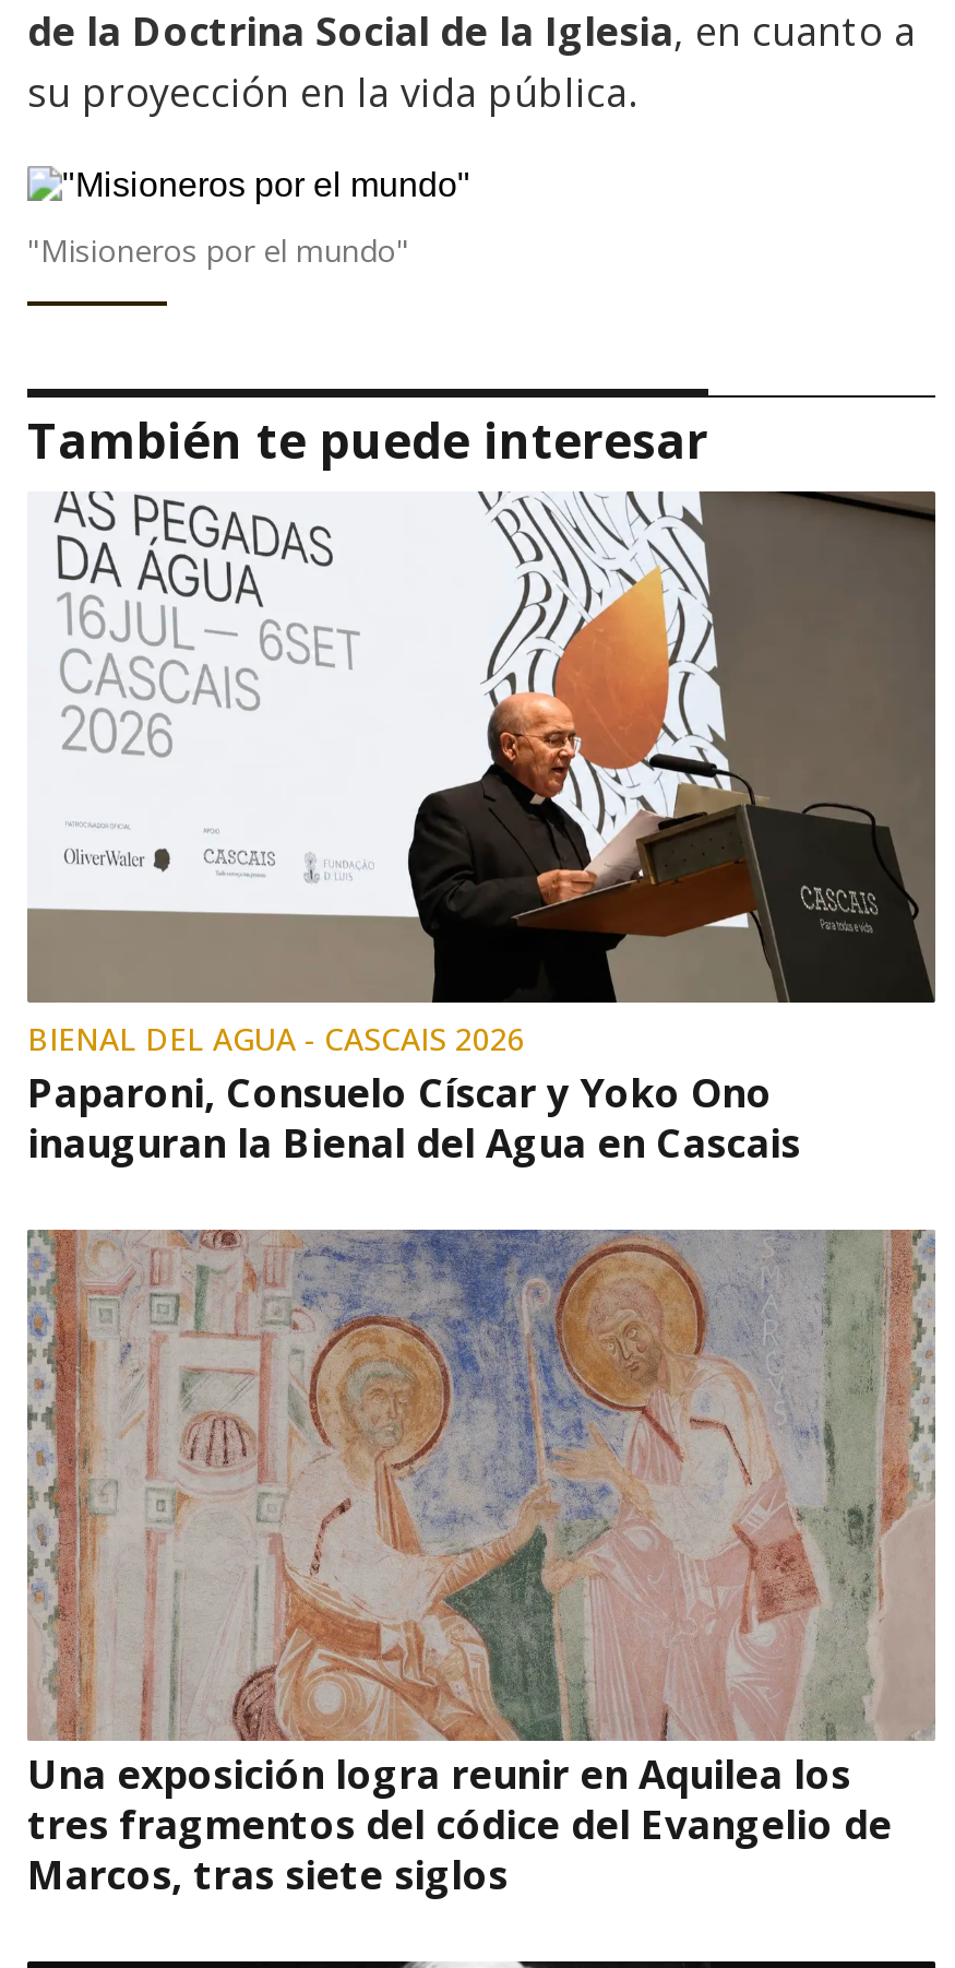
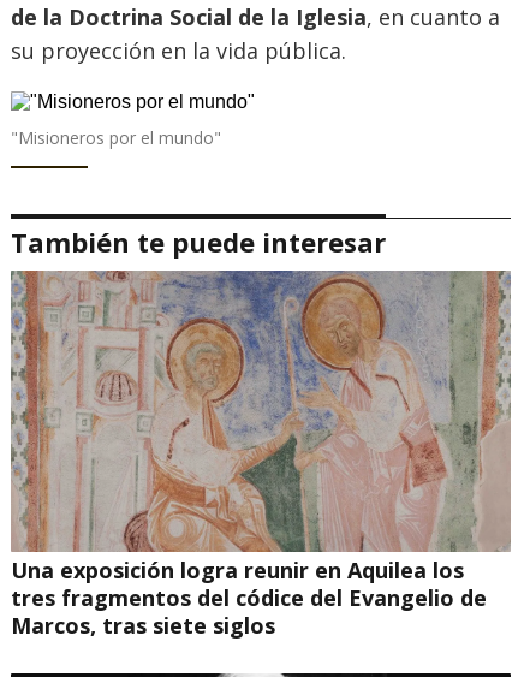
[27,491,935,1170] [image] | BIENAL DEL AGUA - CASCAIS 2026 | Paparoni, Consuelo Císcar y Yoko Ono | inauguran la Bienal del Agua en Cascais -> none

